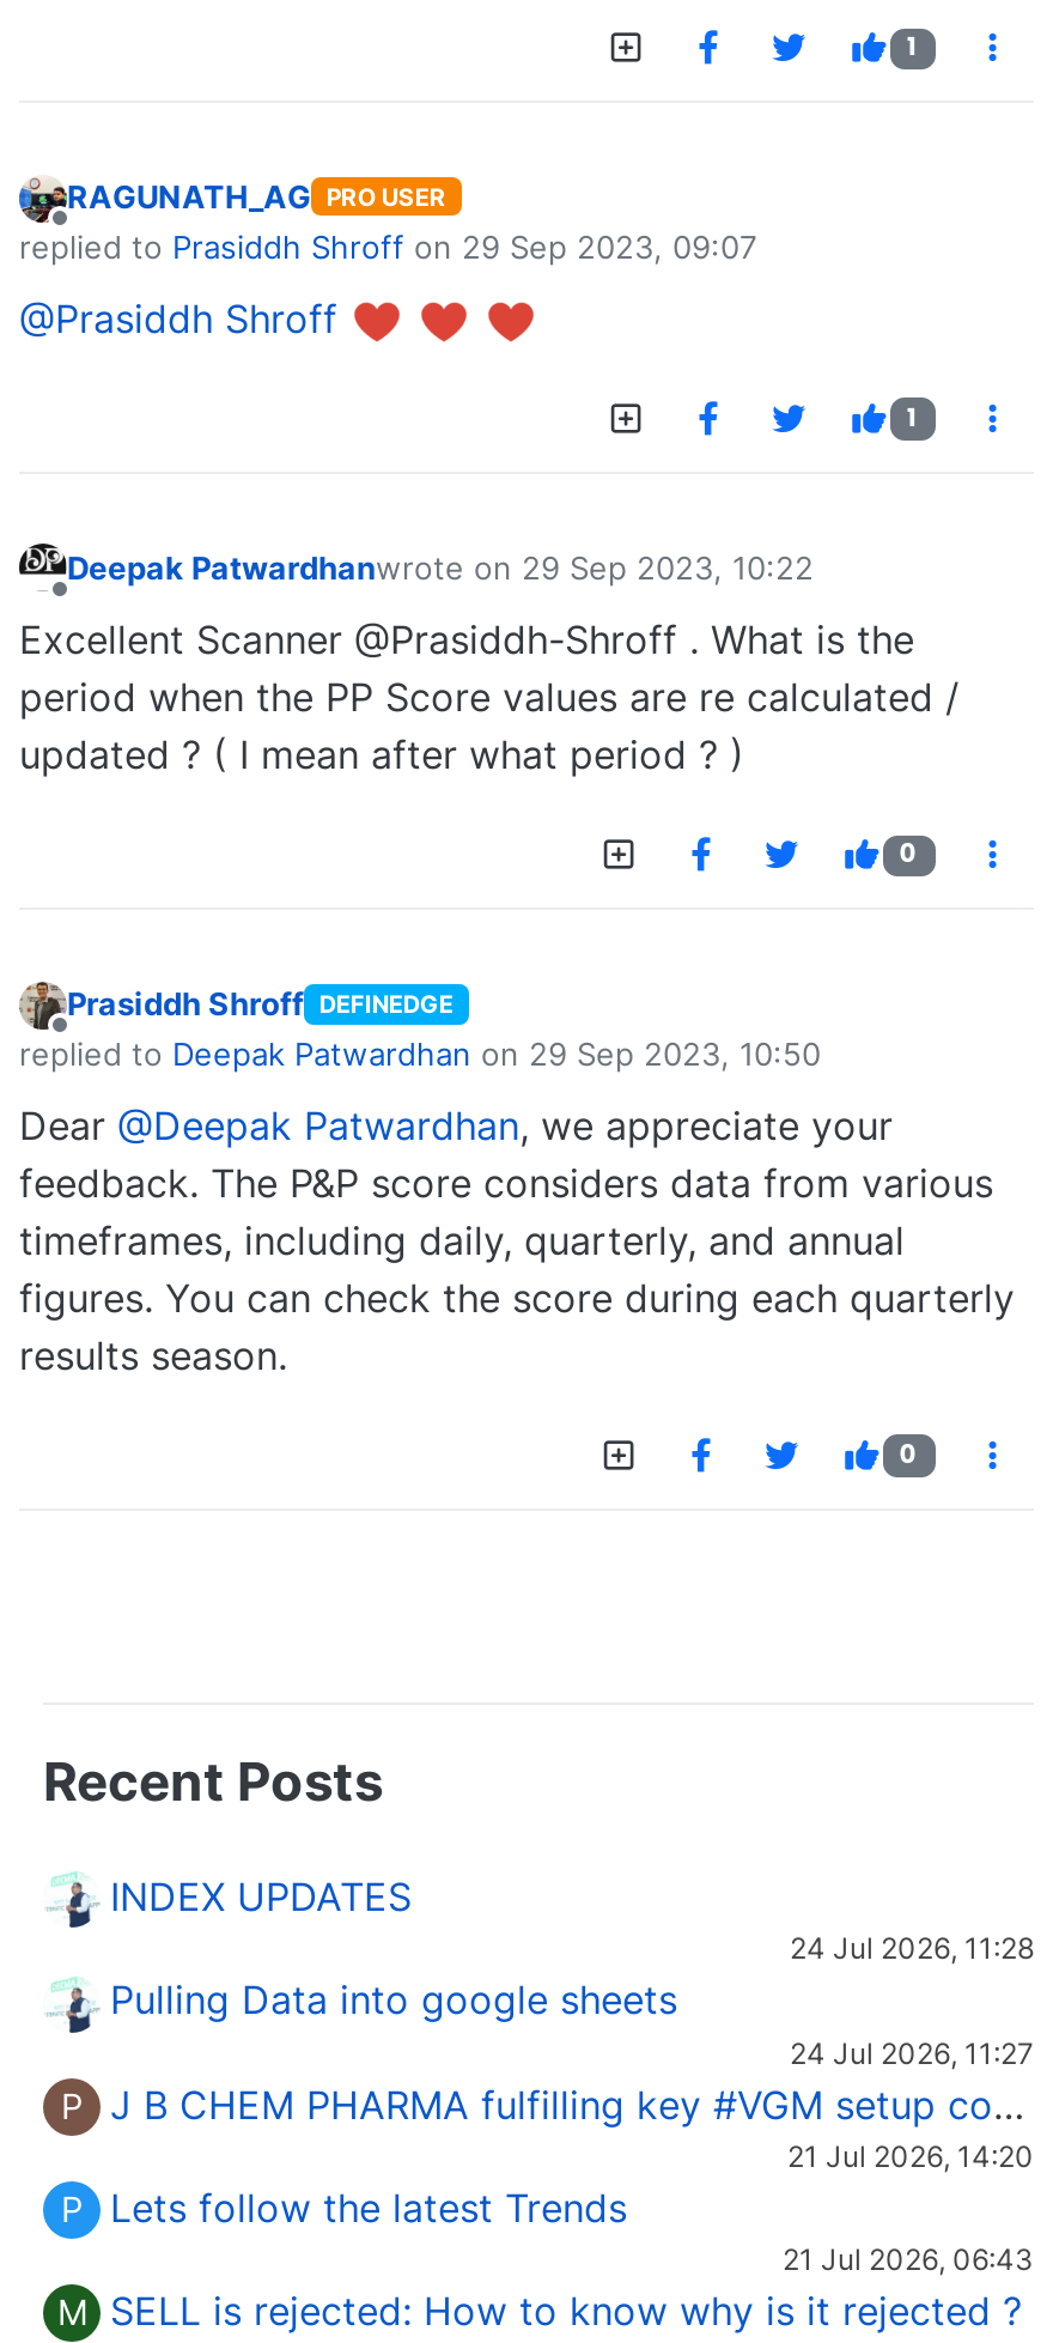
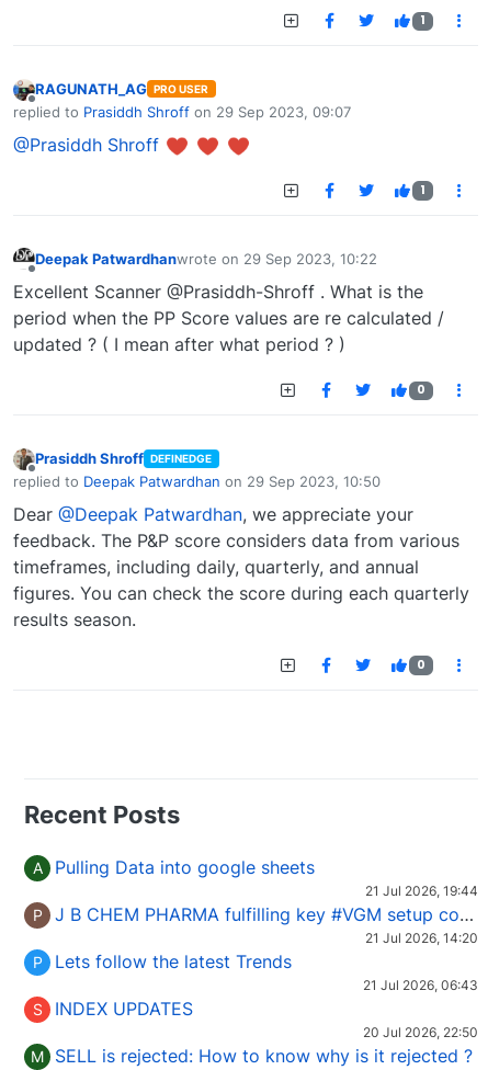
moved [110,1872,412,1920] -> [55,997,193,1019]: INDEX UPDATES
[790,1931,1034,1967] 24 Jul 2026, 11:28 -> [32,858,42,877] A
moved [110,1977,677,2025] -> [55,856,315,878]: Pulling Data into google sheets
[790,2036,1034,2071] 24 Jul 2026, 11:27 -> [365,882,478,899] 21 Jul 2026, 19:44
moved [61,2086,1034,2277] -> [32,905,478,993]: P | 21 Jul 2026, 14:20 | P | Lets follow the latest Trends | 21 Jul 2026, 06:43
none -> [32,1000,478,1040] S | 20 Jul 2026, 22:50

